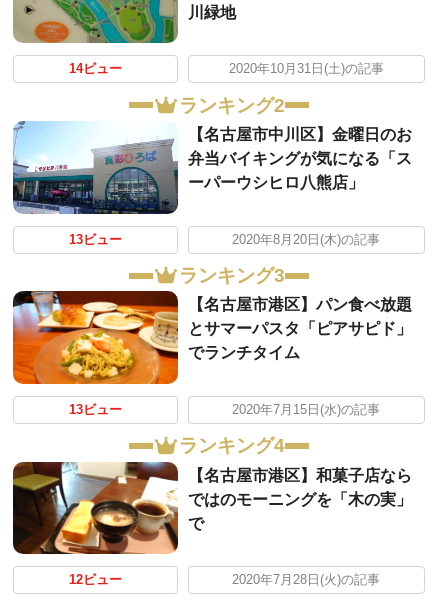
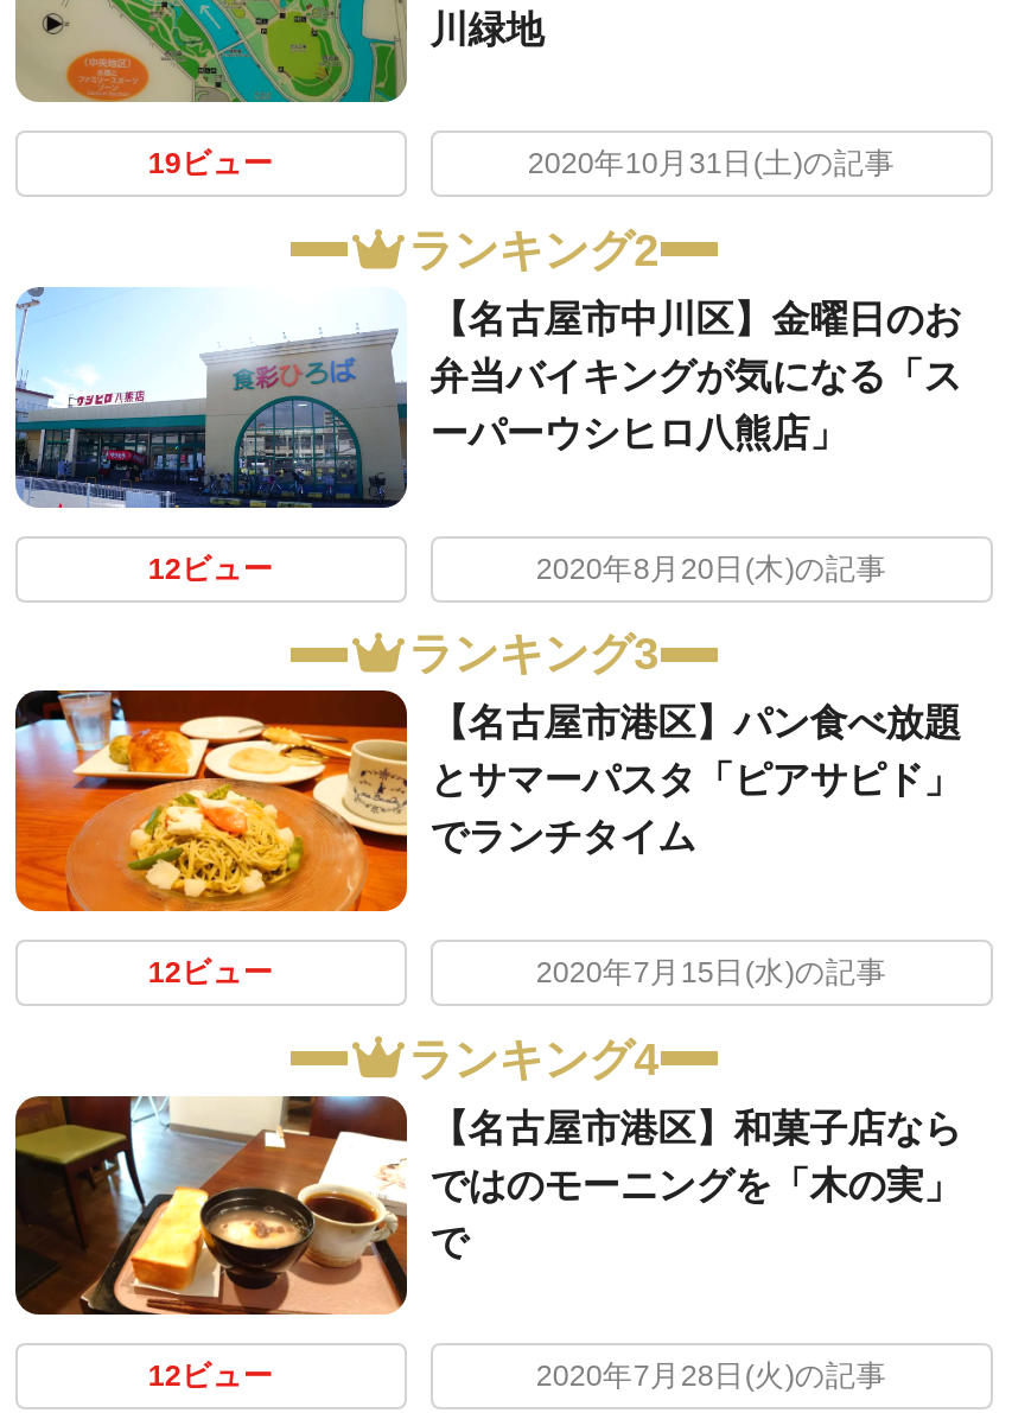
[69,62,122,76] 14ビュー -> [148,148,274,181] 19ビュー
[69,233,122,247] 13ビュー -> [148,552,274,585] 12ビュー
[69,403,122,417] 13ビュー -> [148,956,274,989] 12ビュー

